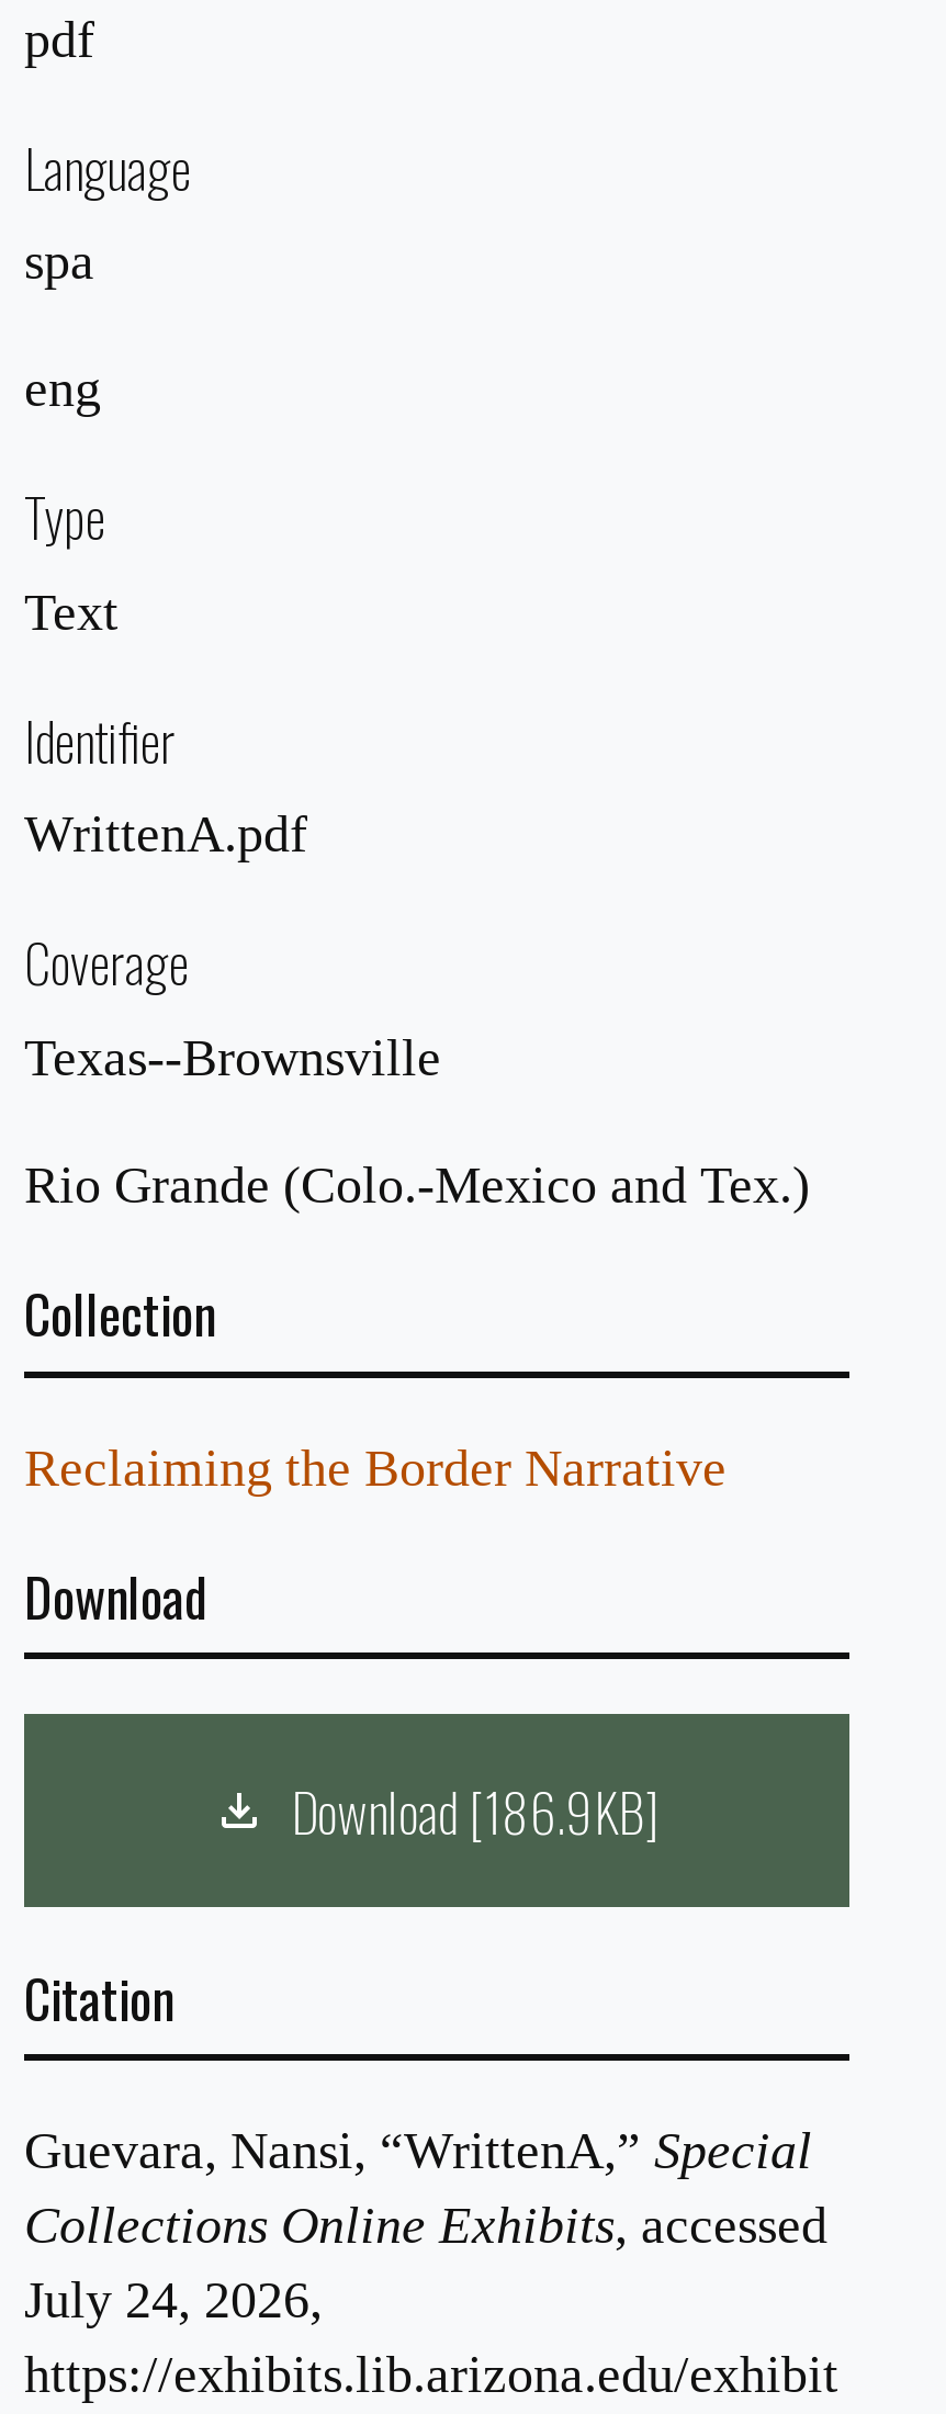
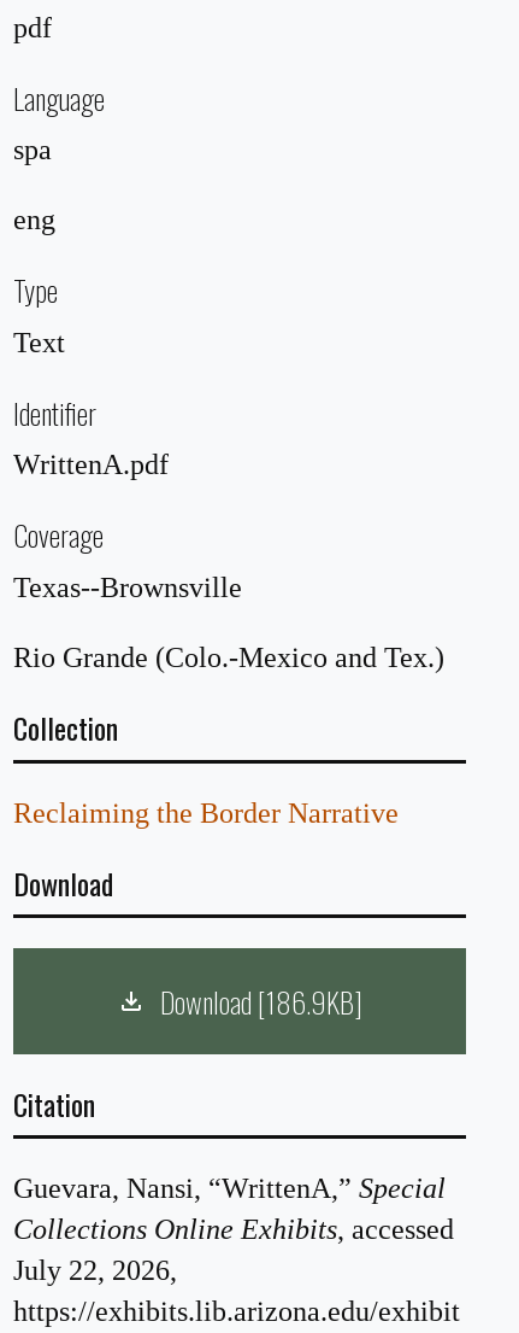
[24,2272,323,2329] July 24, 2026, -> [13,1255,177,1286] July 22, 2026,

